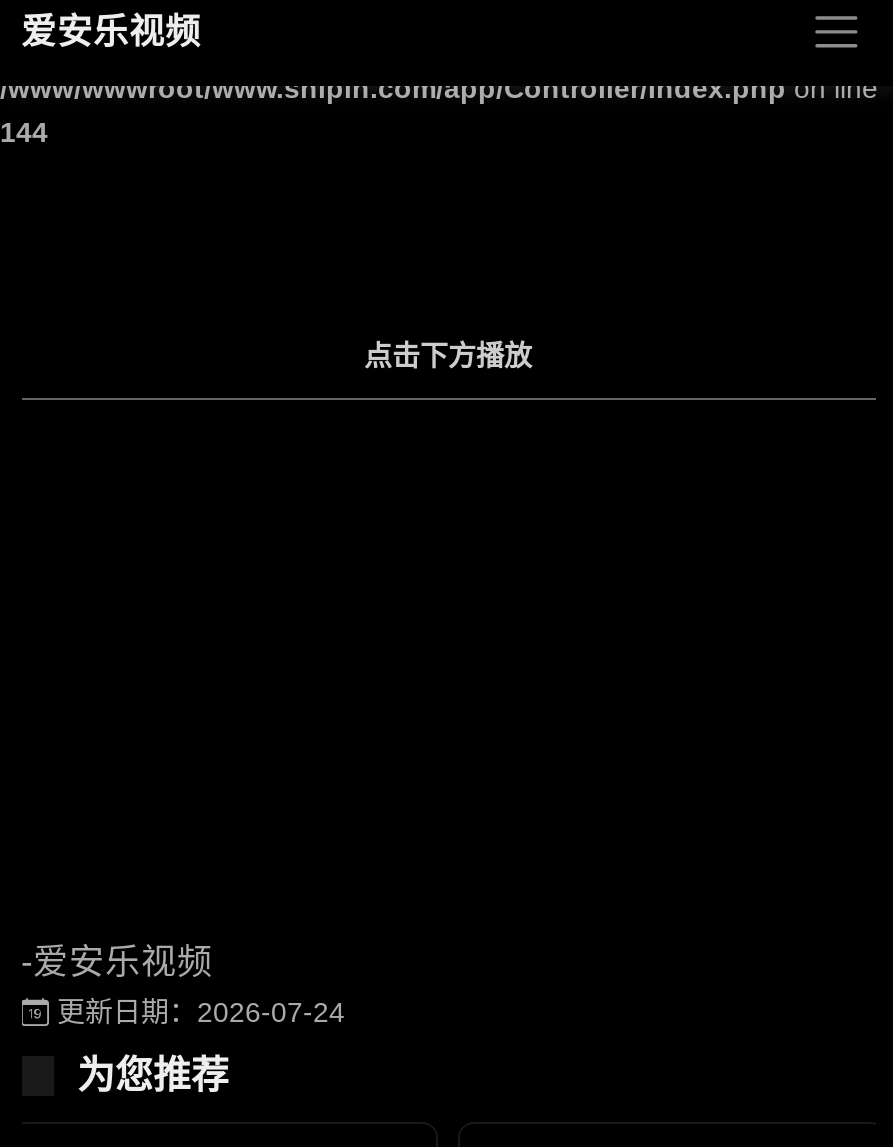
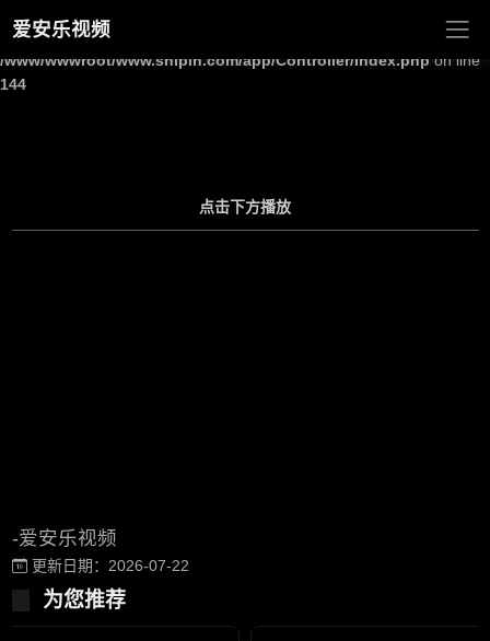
[49,996,345,1028] 更新日期：2026-07-24 -> [27,557,189,574] 更新日期：2026-07-22

